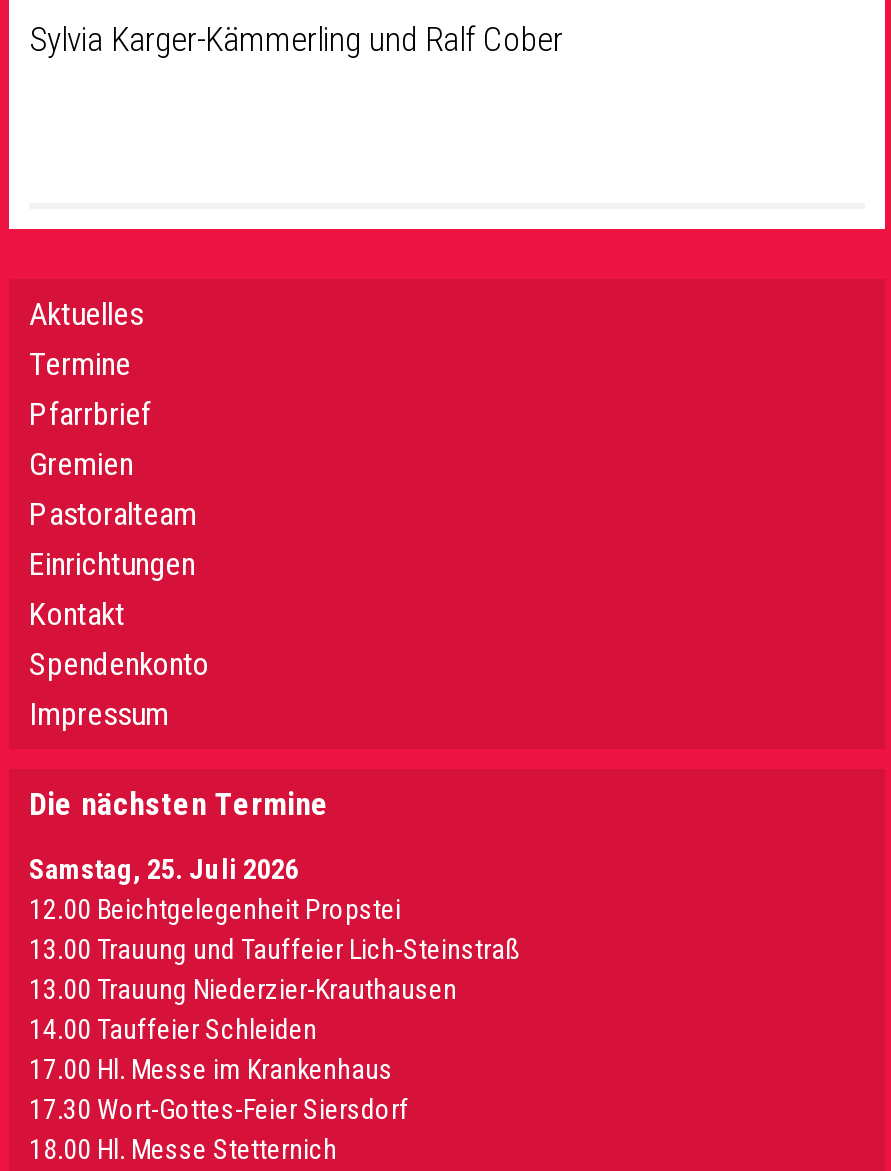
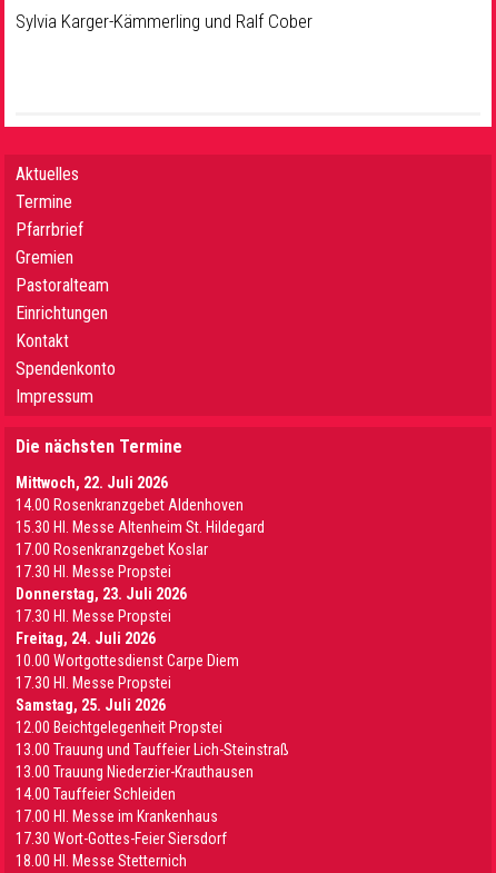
none -> [16,474,265,692] Mittwoch, 22. Juli 2026 | 14.00 Rosenkranzgebet Aldenhoven | 15.30 Hl. Messe Altenheim St. Hildegard | 17.00 Rosenkranzgebet Koslar | 17.30 Hl. Messe Propstei | Donnerstag, 23. Juli 2026 | 17.30 Hl. Messe Propstei | Freitag, 24. Juli 2026 | 10.00 Wortgottesdienst Carpe Diem | 17.30 Hl. Messe Propstei

